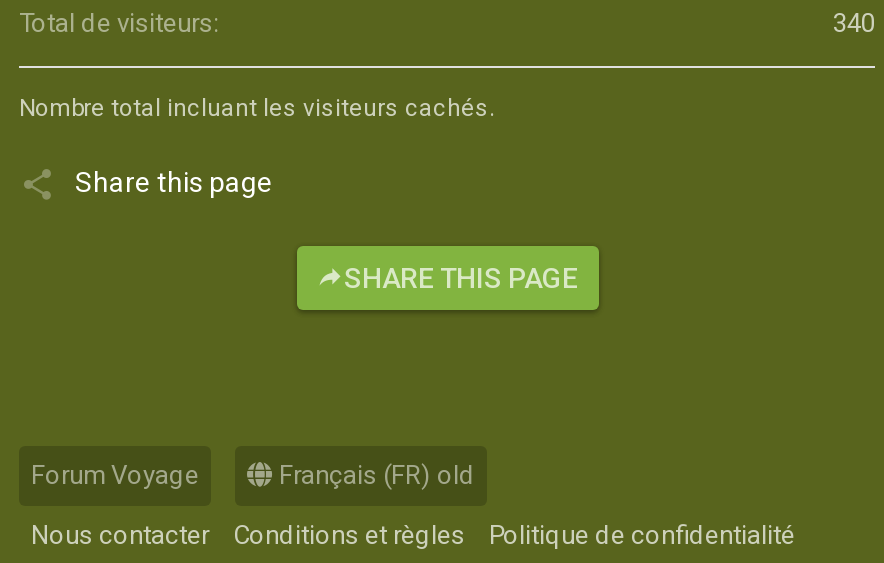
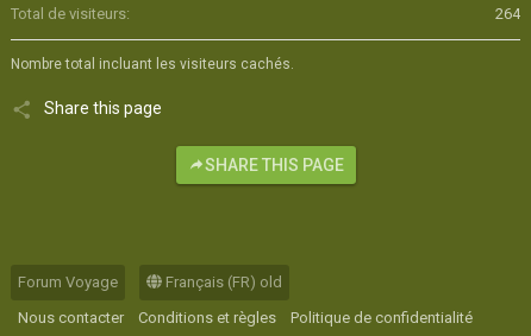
[833,8,875,38] 340 -> [495,5,520,23] 264

